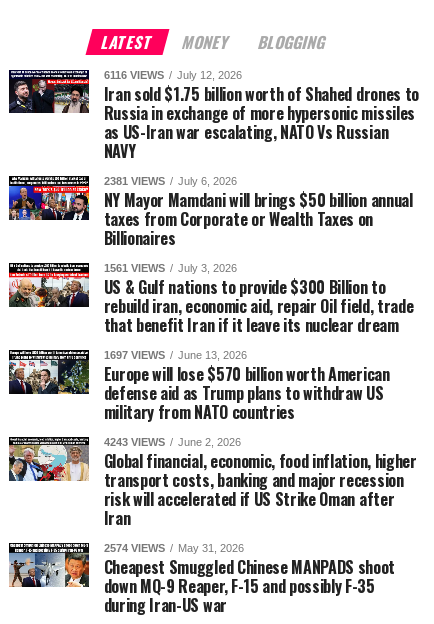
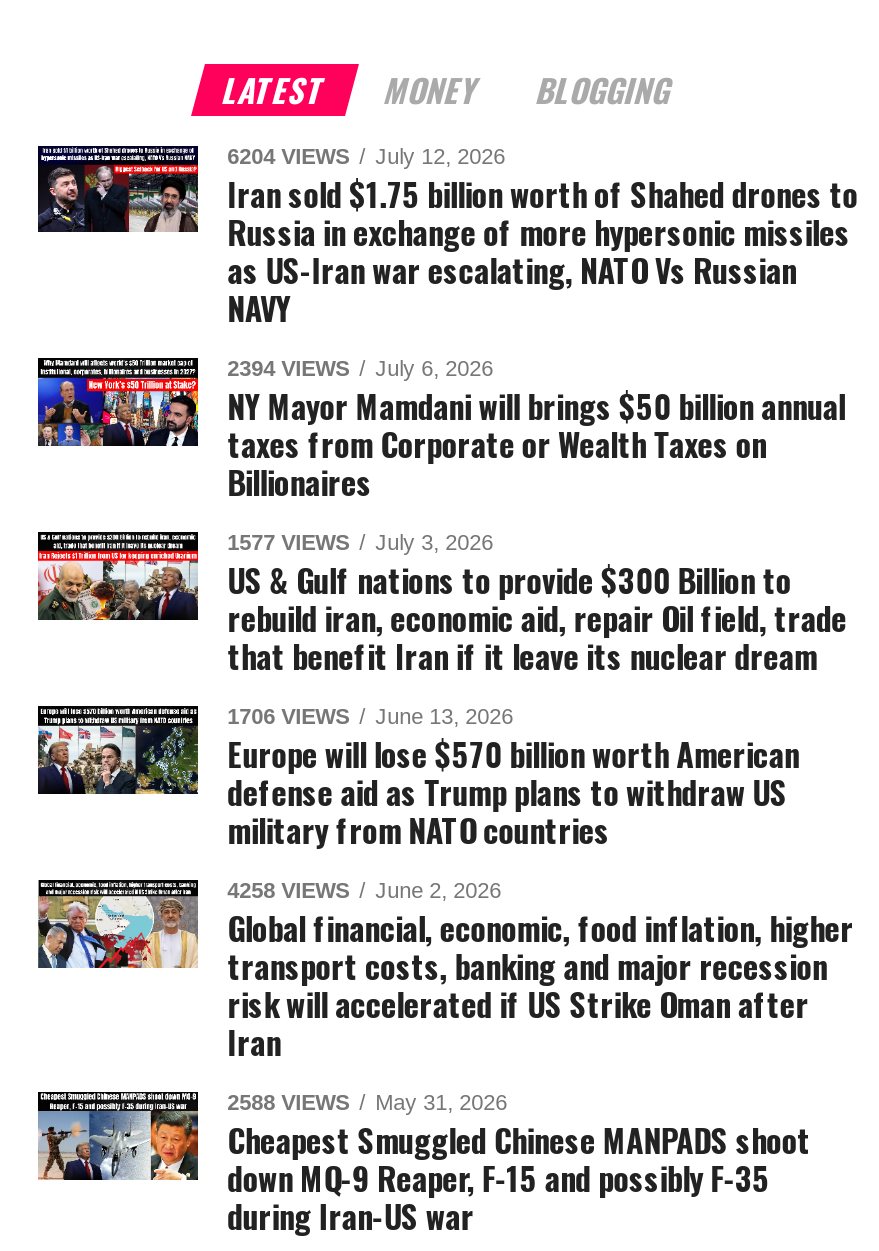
[104,69,242,81] 6116 VIEWS July 12, 2026 -> [227,144,505,168] 6204 VIEWS July 12, 2026
[104,175,237,187] 2381 VIEWS July 6, 2026 -> [227,356,493,380] 2394 VIEWS July 6, 2026
[104,262,237,274] 1561 VIEWS July 3, 2026 -> [227,530,493,554] 1577 VIEWS July 3, 2026
[104,349,247,361] 1697 VIEWS June 13, 2026 -> [227,704,513,728] 1706 VIEWS June 13, 2026
[104,436,241,448] 4243 VIEWS June 2, 2026 -> [227,878,501,902] 4258 VIEWS June 2, 2026
[104,542,244,554] 2574 VIEWS May 31, 2026 -> [227,1090,507,1114] 2588 VIEWS May 31, 2026

